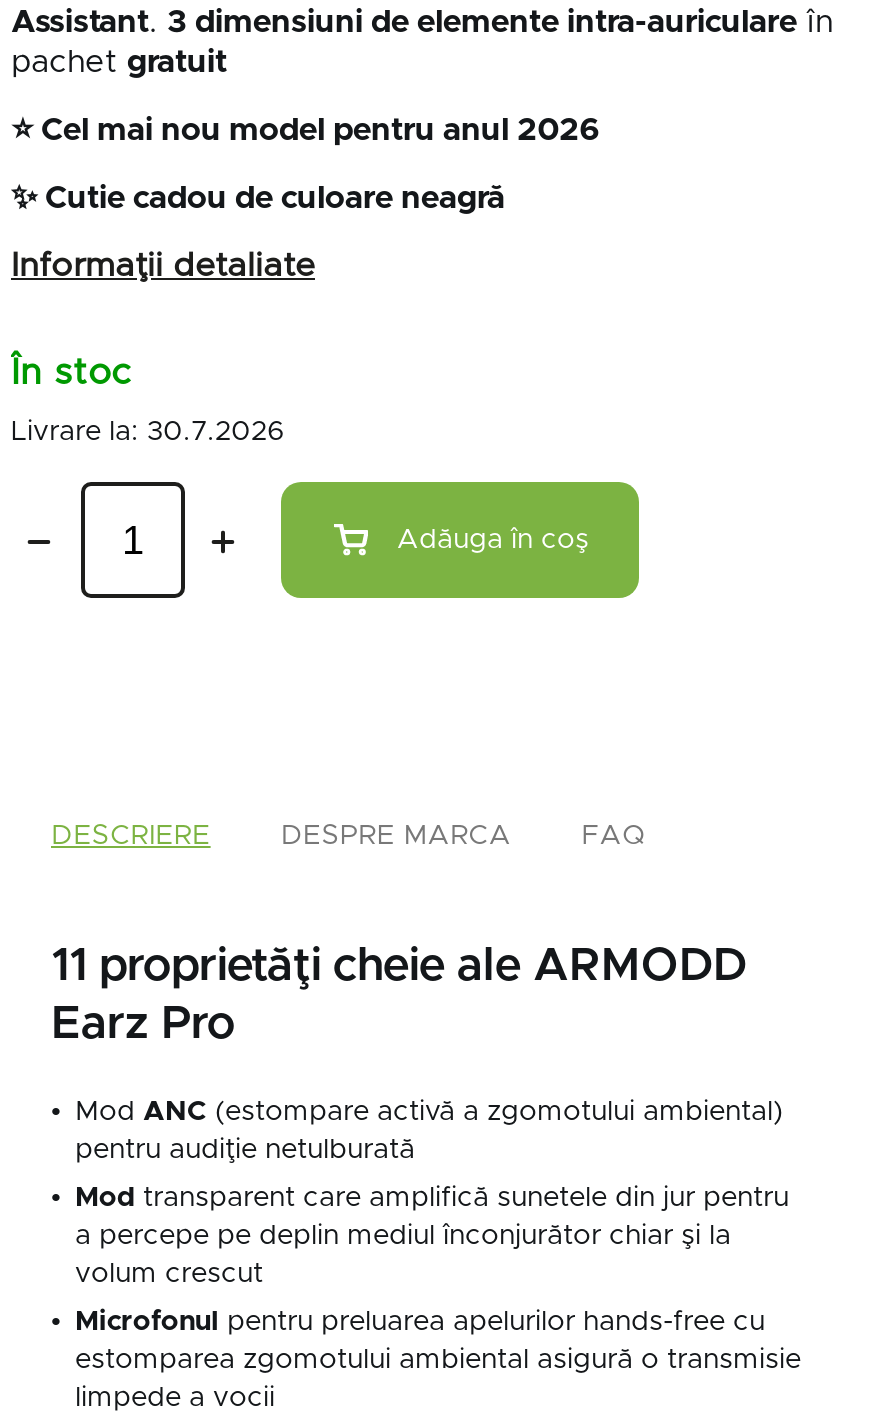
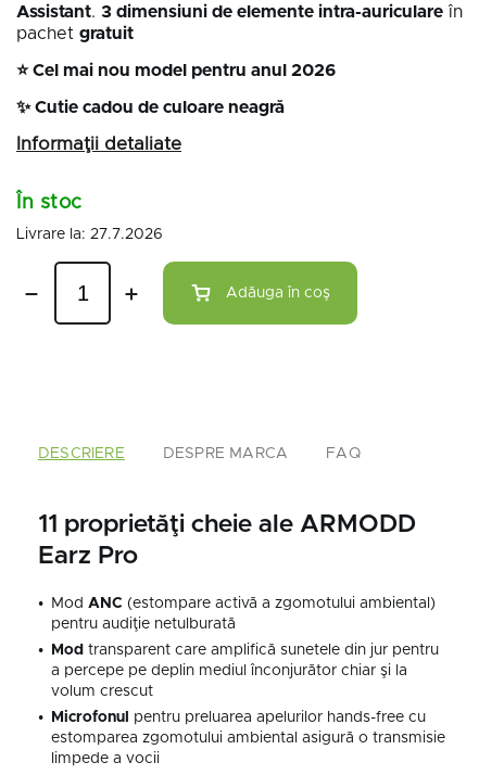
[11,419,285,447] Livrare la: 30.7.2026 -> [16,227,163,243] Livrare la: 27.7.2026

